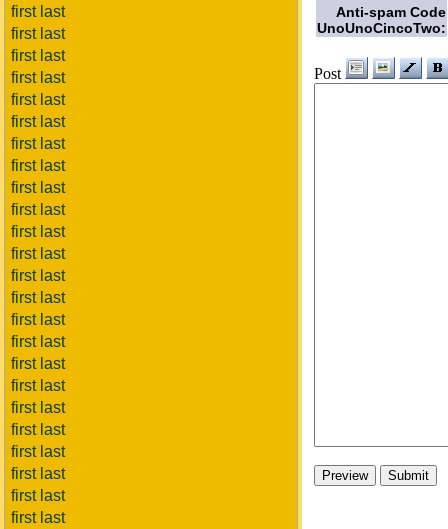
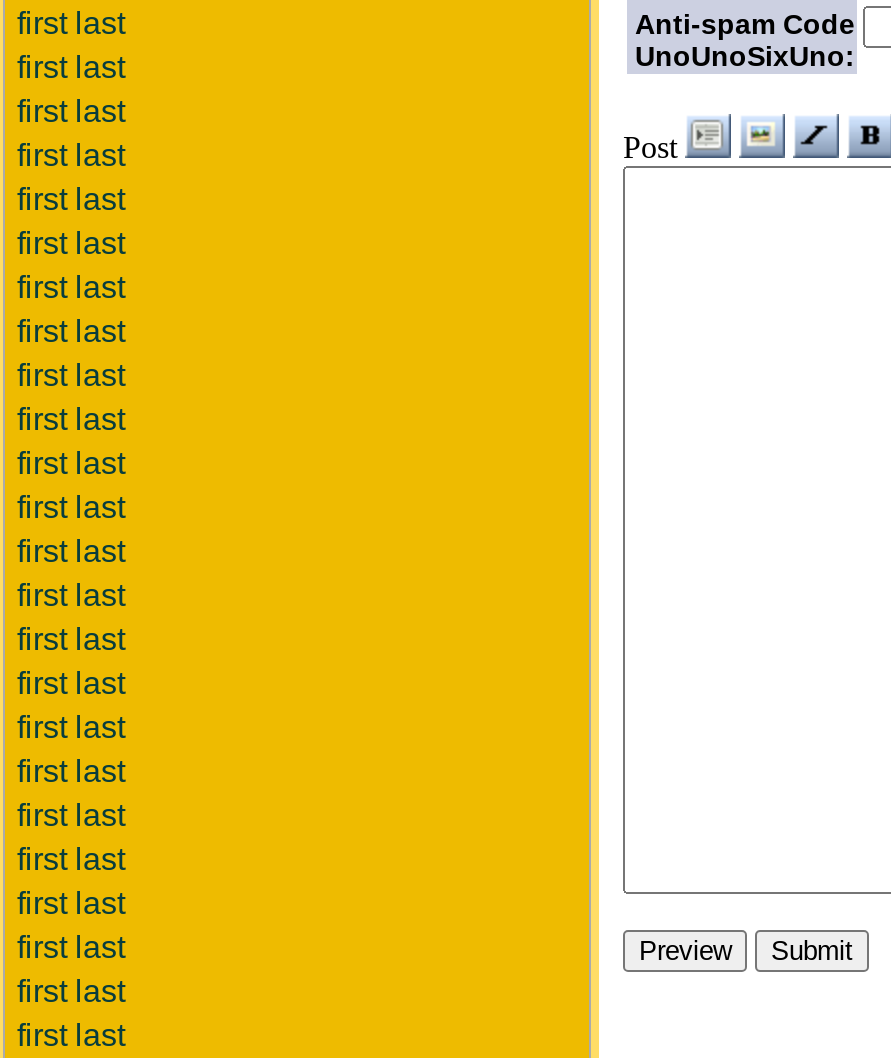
[317,20,446,36] UnoUnoCincoTwo: -> [635,40,855,72] UnoUnoSixUno:

